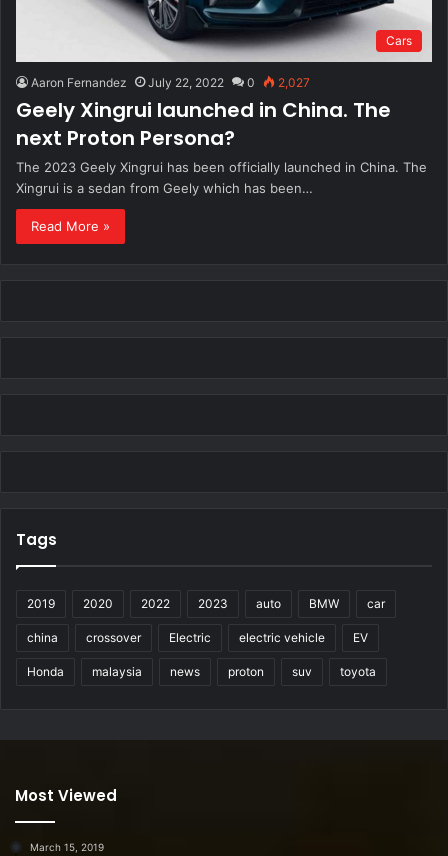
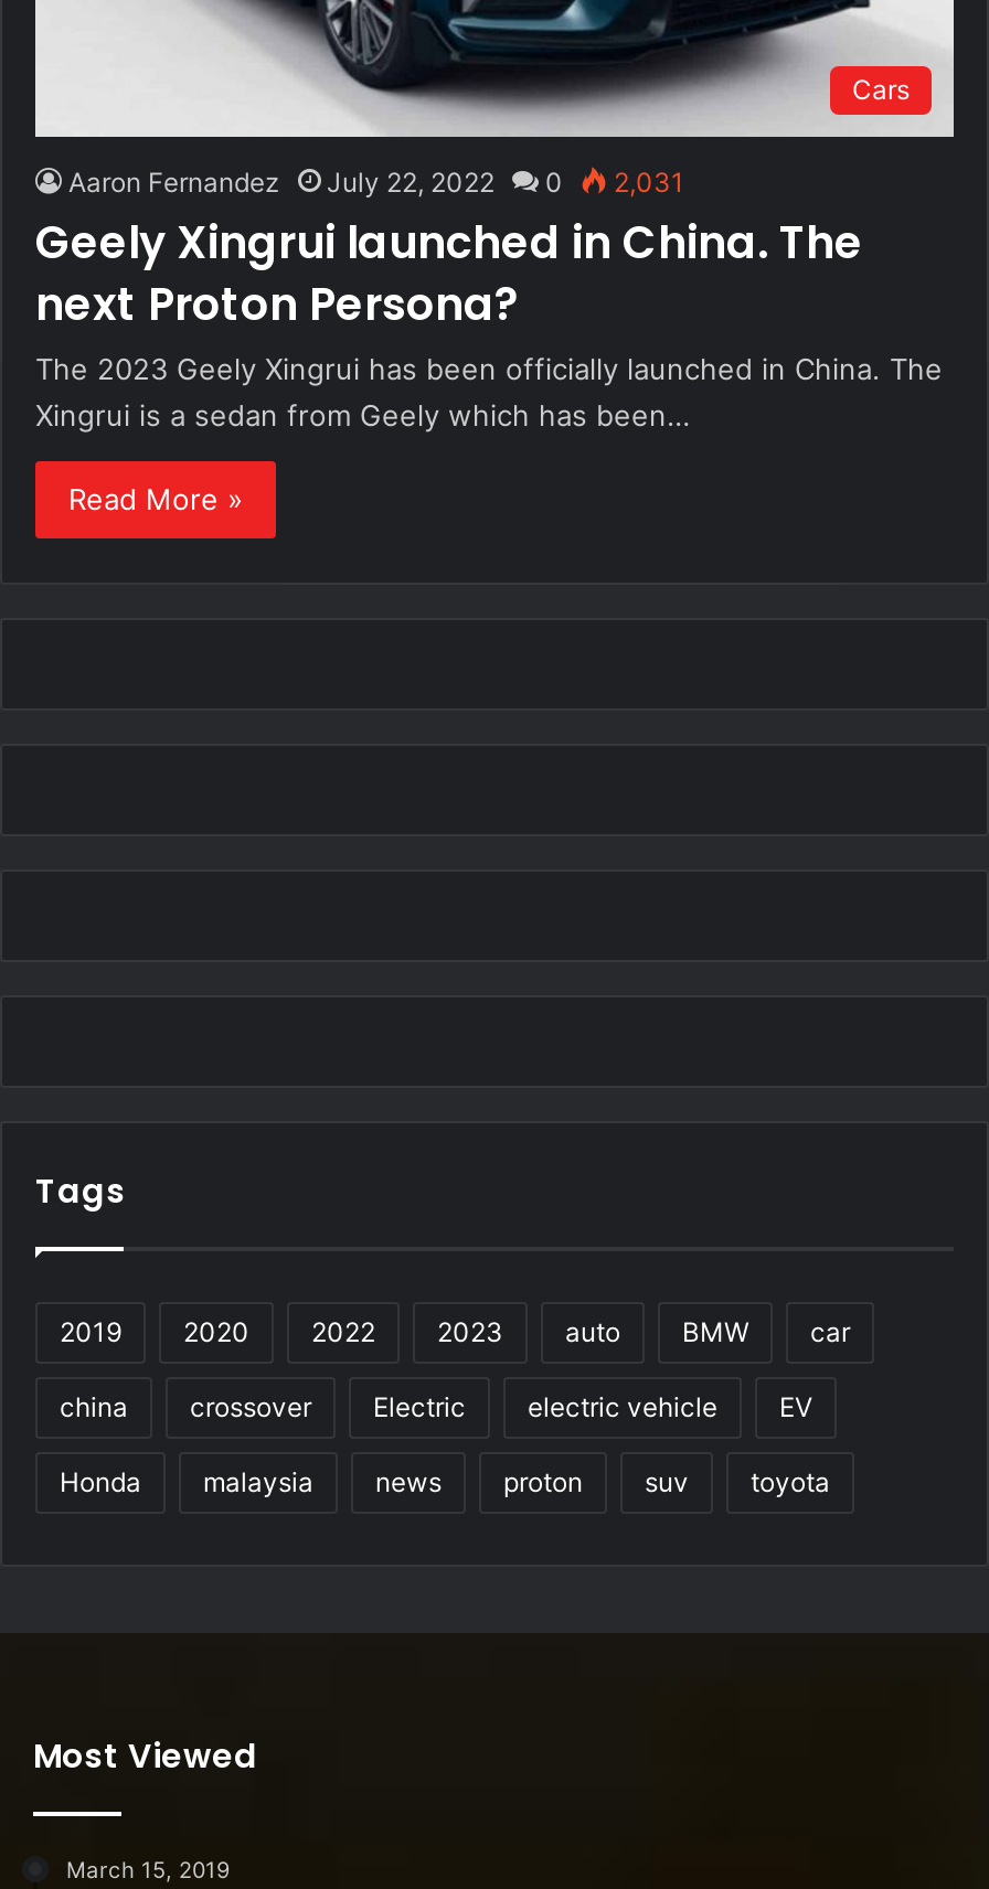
[31,75,310,90] Aaron Fernandez July 22, 2022 0 2,027 -> [68,166,684,199] Aaron Fernandez July 22, 2022 0 2,031

